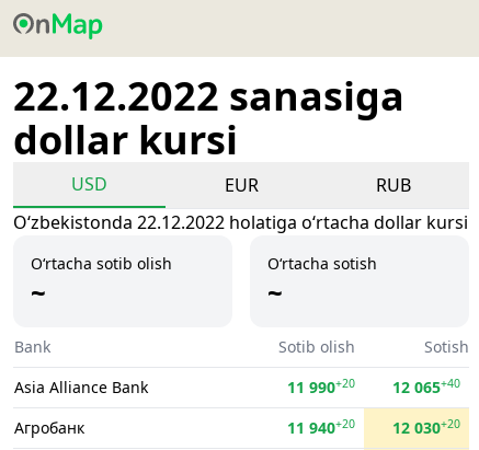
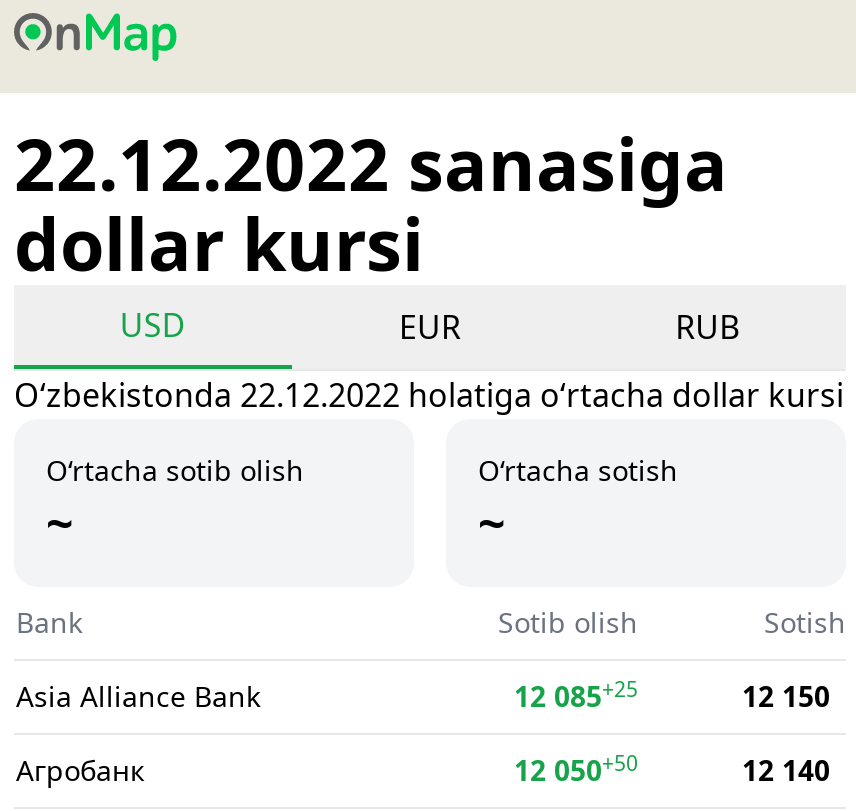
[287,375,460,397] 11 990+20 | 12 065+40 -> [514,675,830,715] 12 085+25 | 12 150
[287,416,460,438] 11 940+20 | 12 030+20 -> [514,749,830,789] 12 050+50 | 12 140

